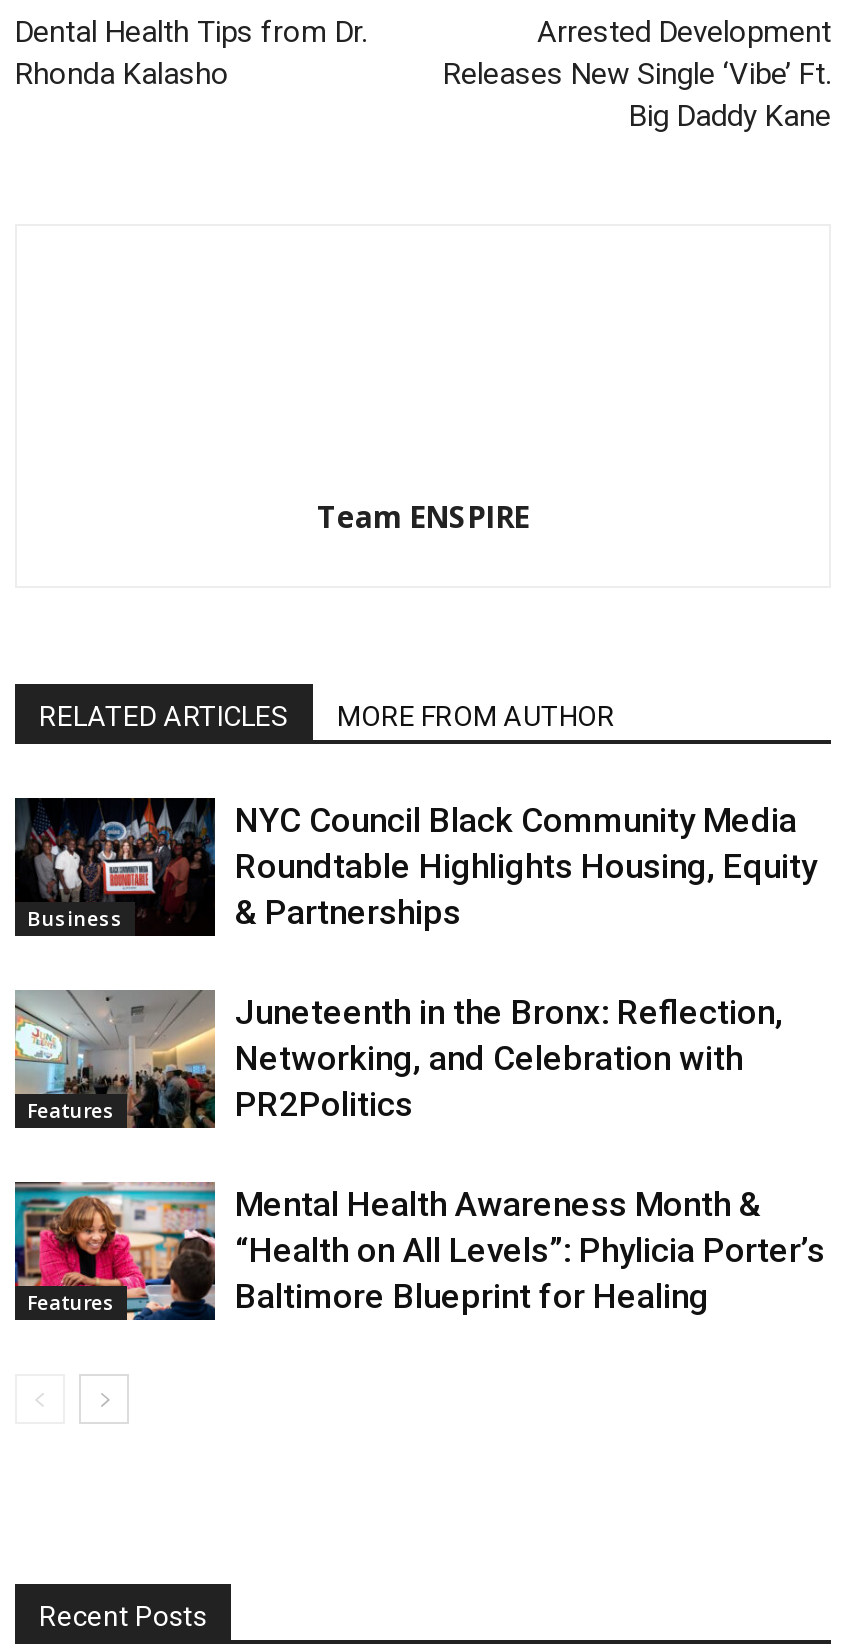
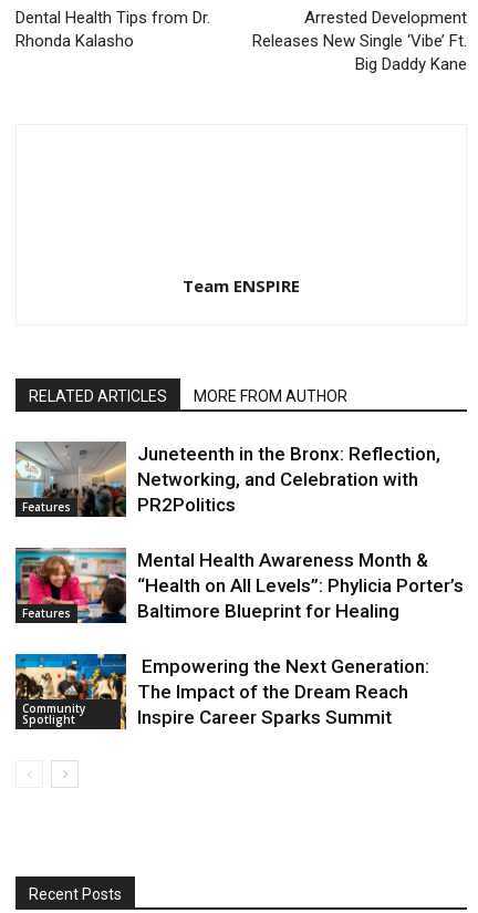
[13,796,207,932] [image] | Business -> none
[235,799,817,931] NYC Council Black Community Media | Roundtable Highlights Housing, Equity | & Partnerships -> none
moved [11,990,825,1315] -> [13,442,464,622]: [image] | Features | Juneteenth in the Bronx: Reflection, | ... | “Health on All Levels”: Phylicia Porter’s | Baltimore Blueprint for Healing
none -> [14,653,122,730] [image] | Community | Spotlight
none -> [137,655,429,728] Empowering the Next Generation: | The Impact of the Dream Reach | Inspire Career Sparks Summit

